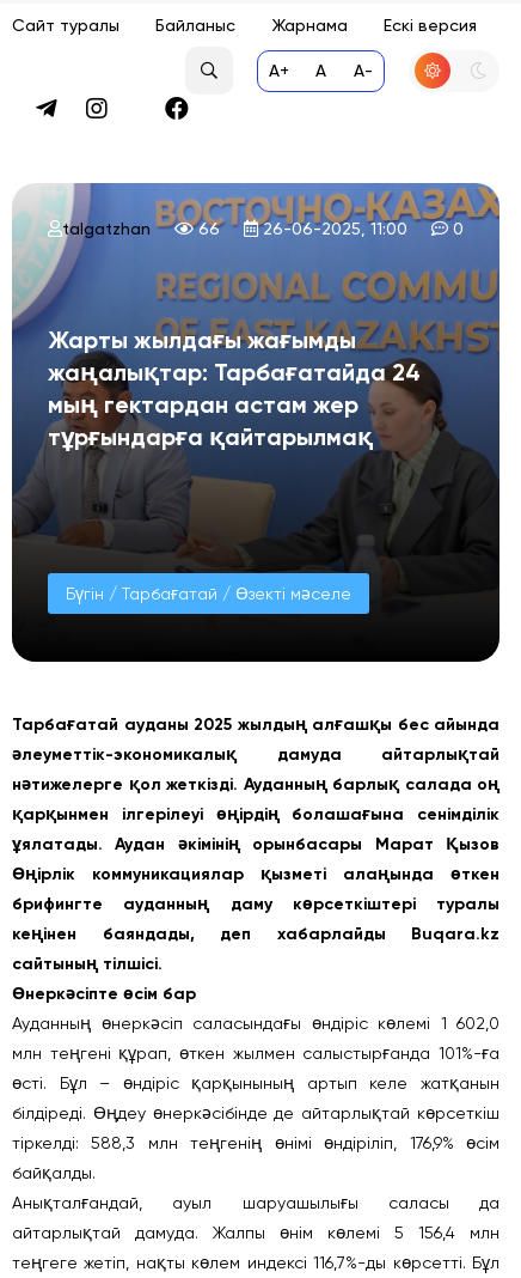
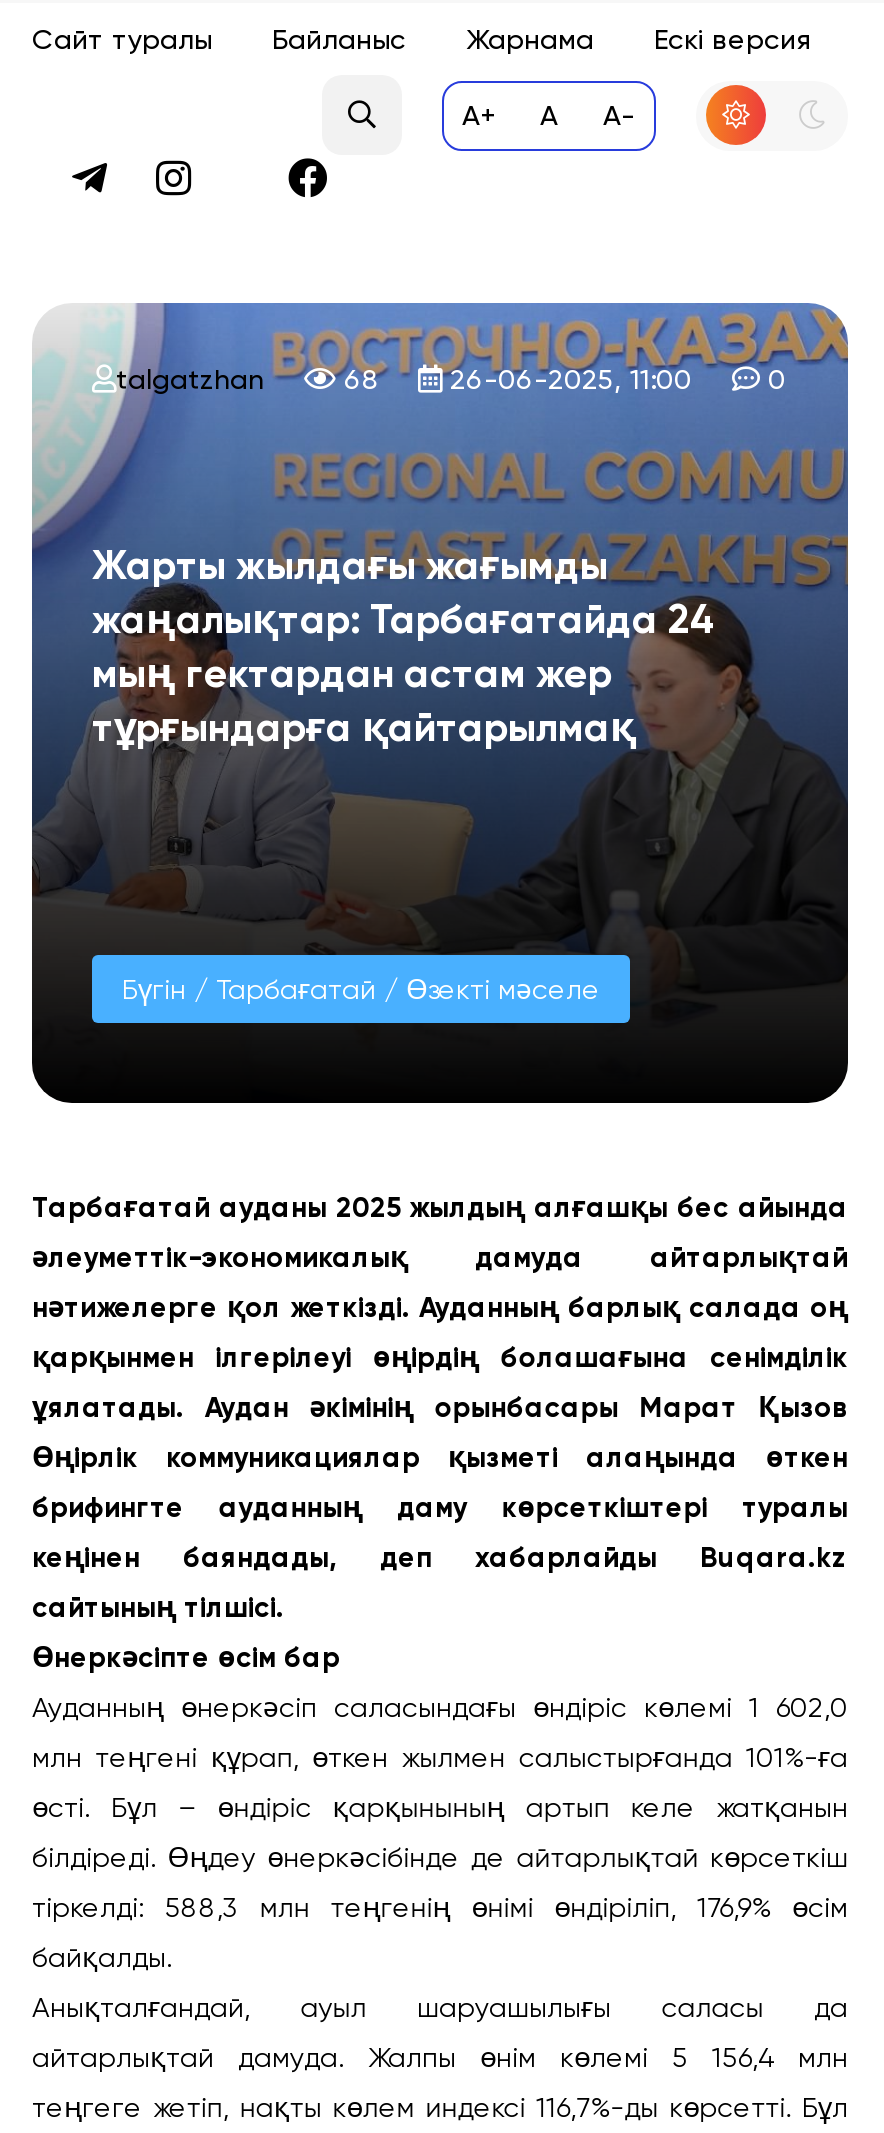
[194,219,407,238] 66 26-06-2025, 11:00 -> [336,363,692,395] 68 26-06-2025, 11:00

